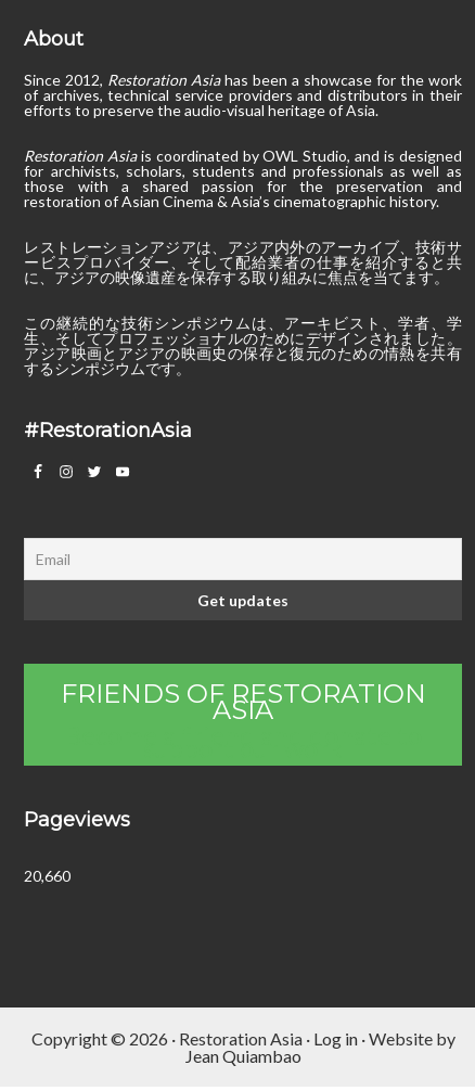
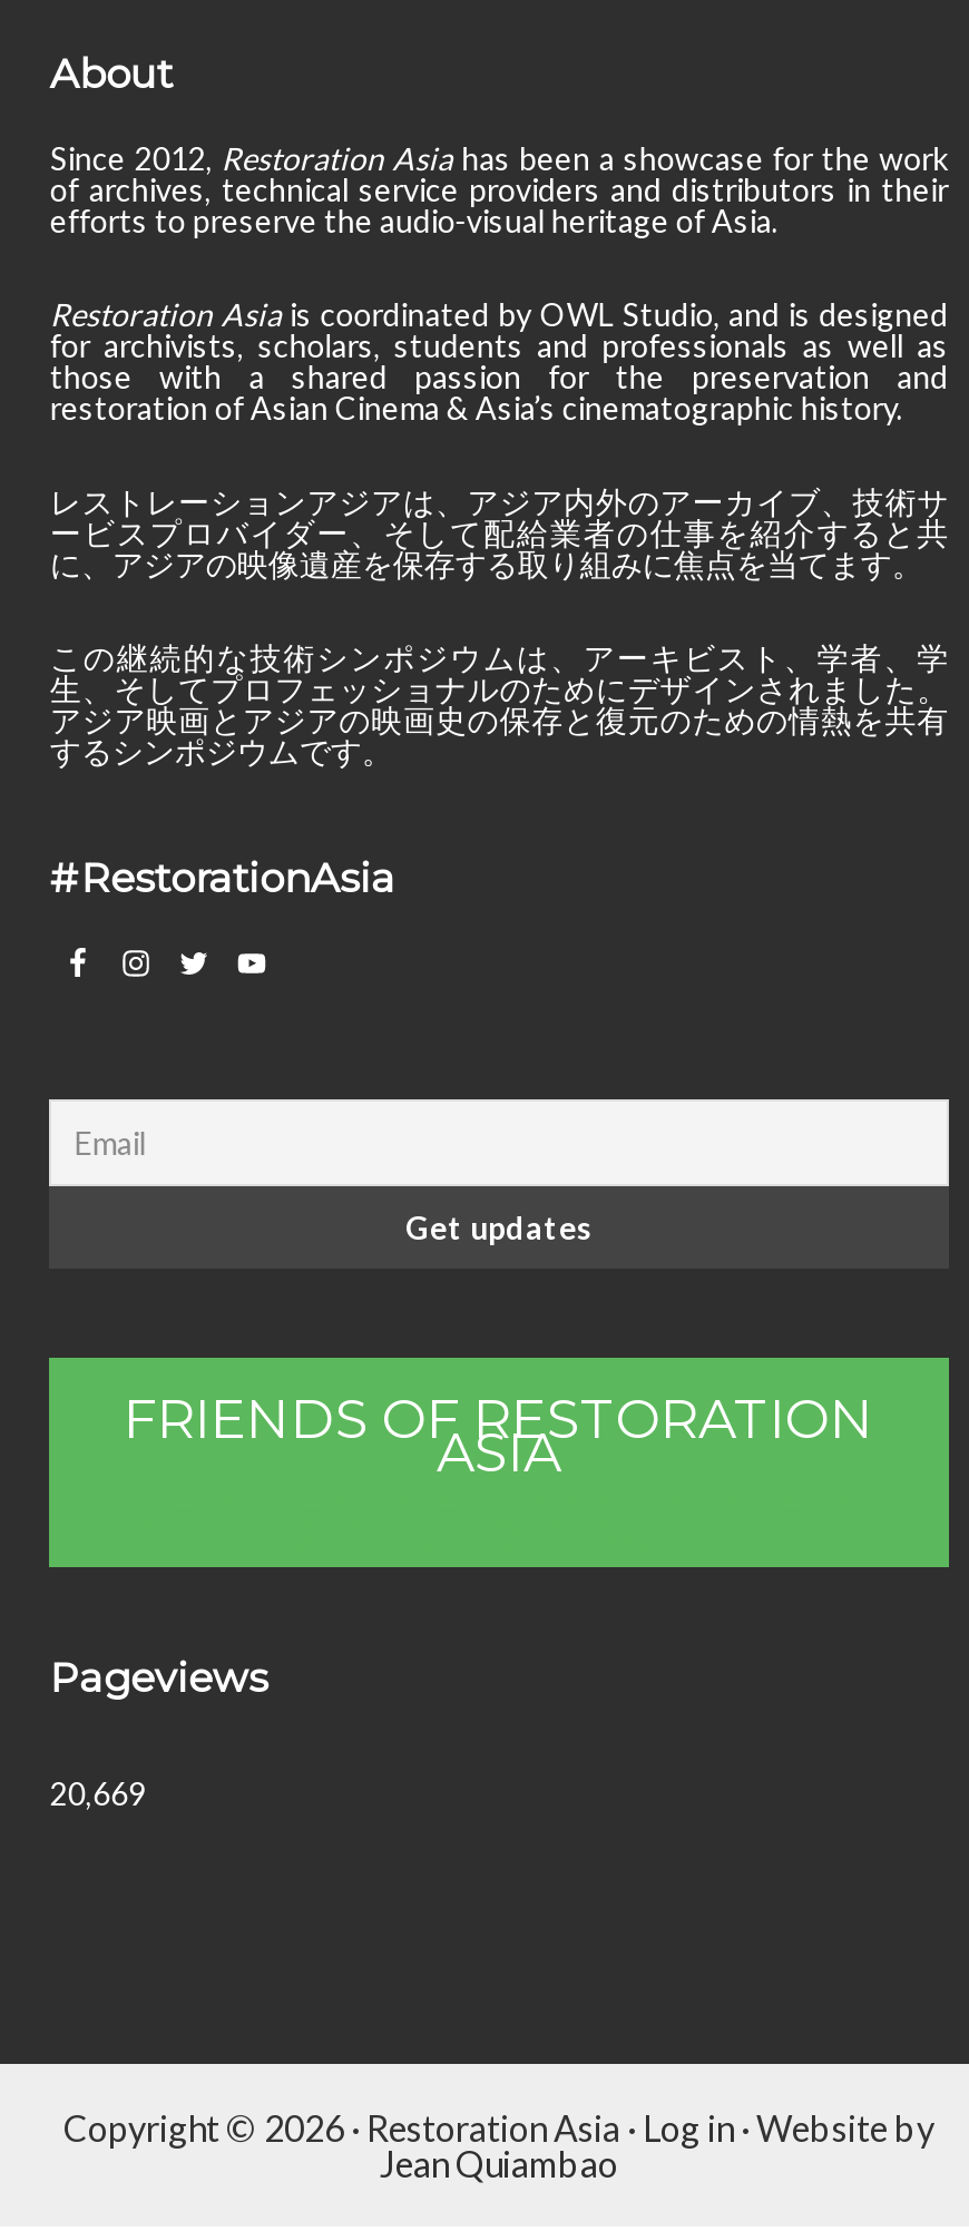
[24,867,71,885] 20,660 -> [50,1775,146,1813] 20,669

